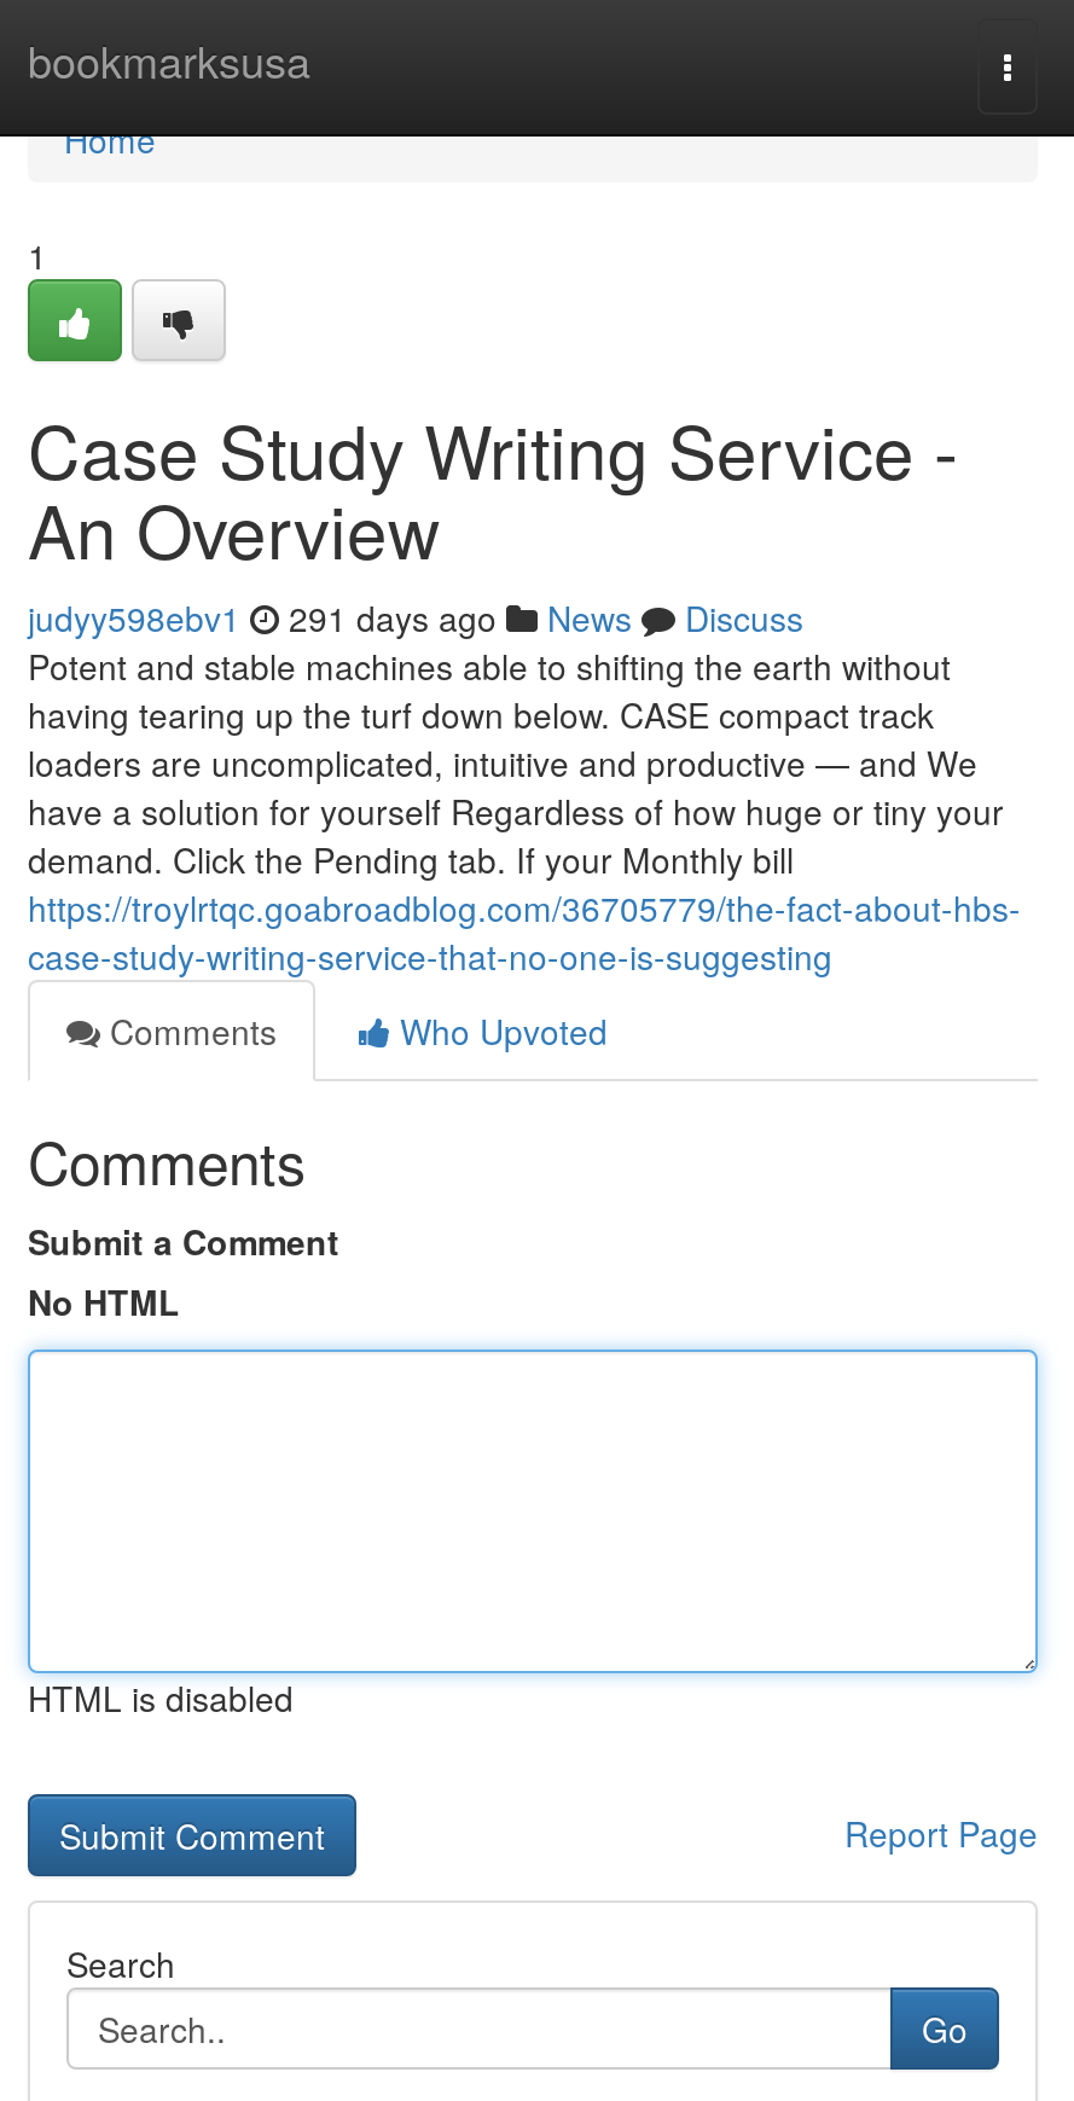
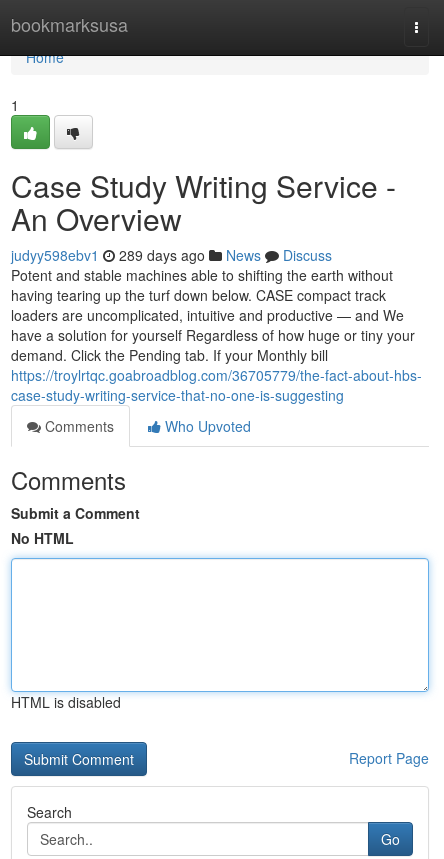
[28,593,803,642] judyy598ebv1 291 days ago News Discuss -> [11,245,332,265] judyy598ebv1 289 days ago News Discuss

